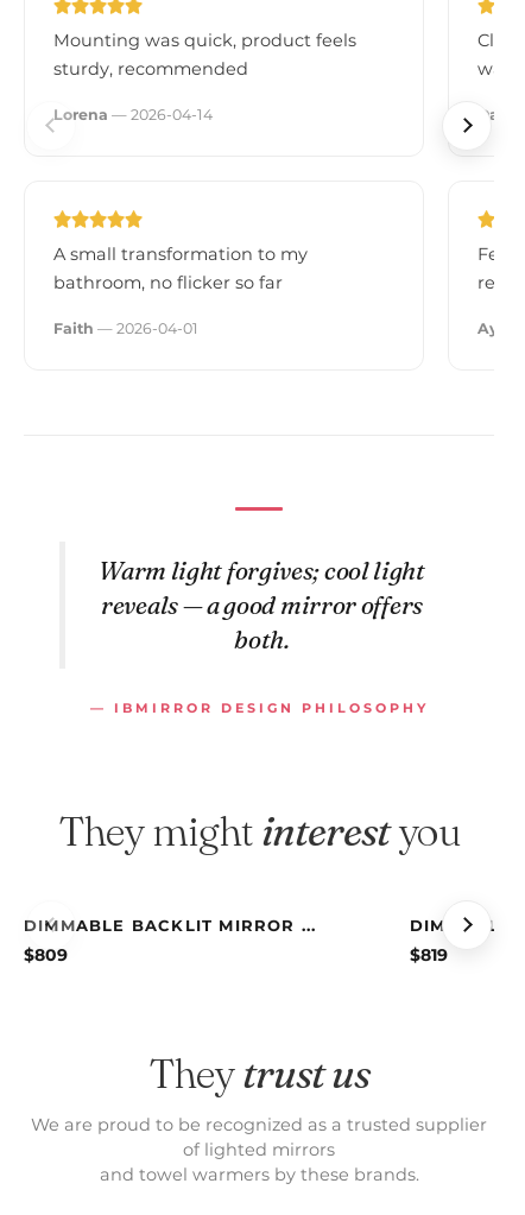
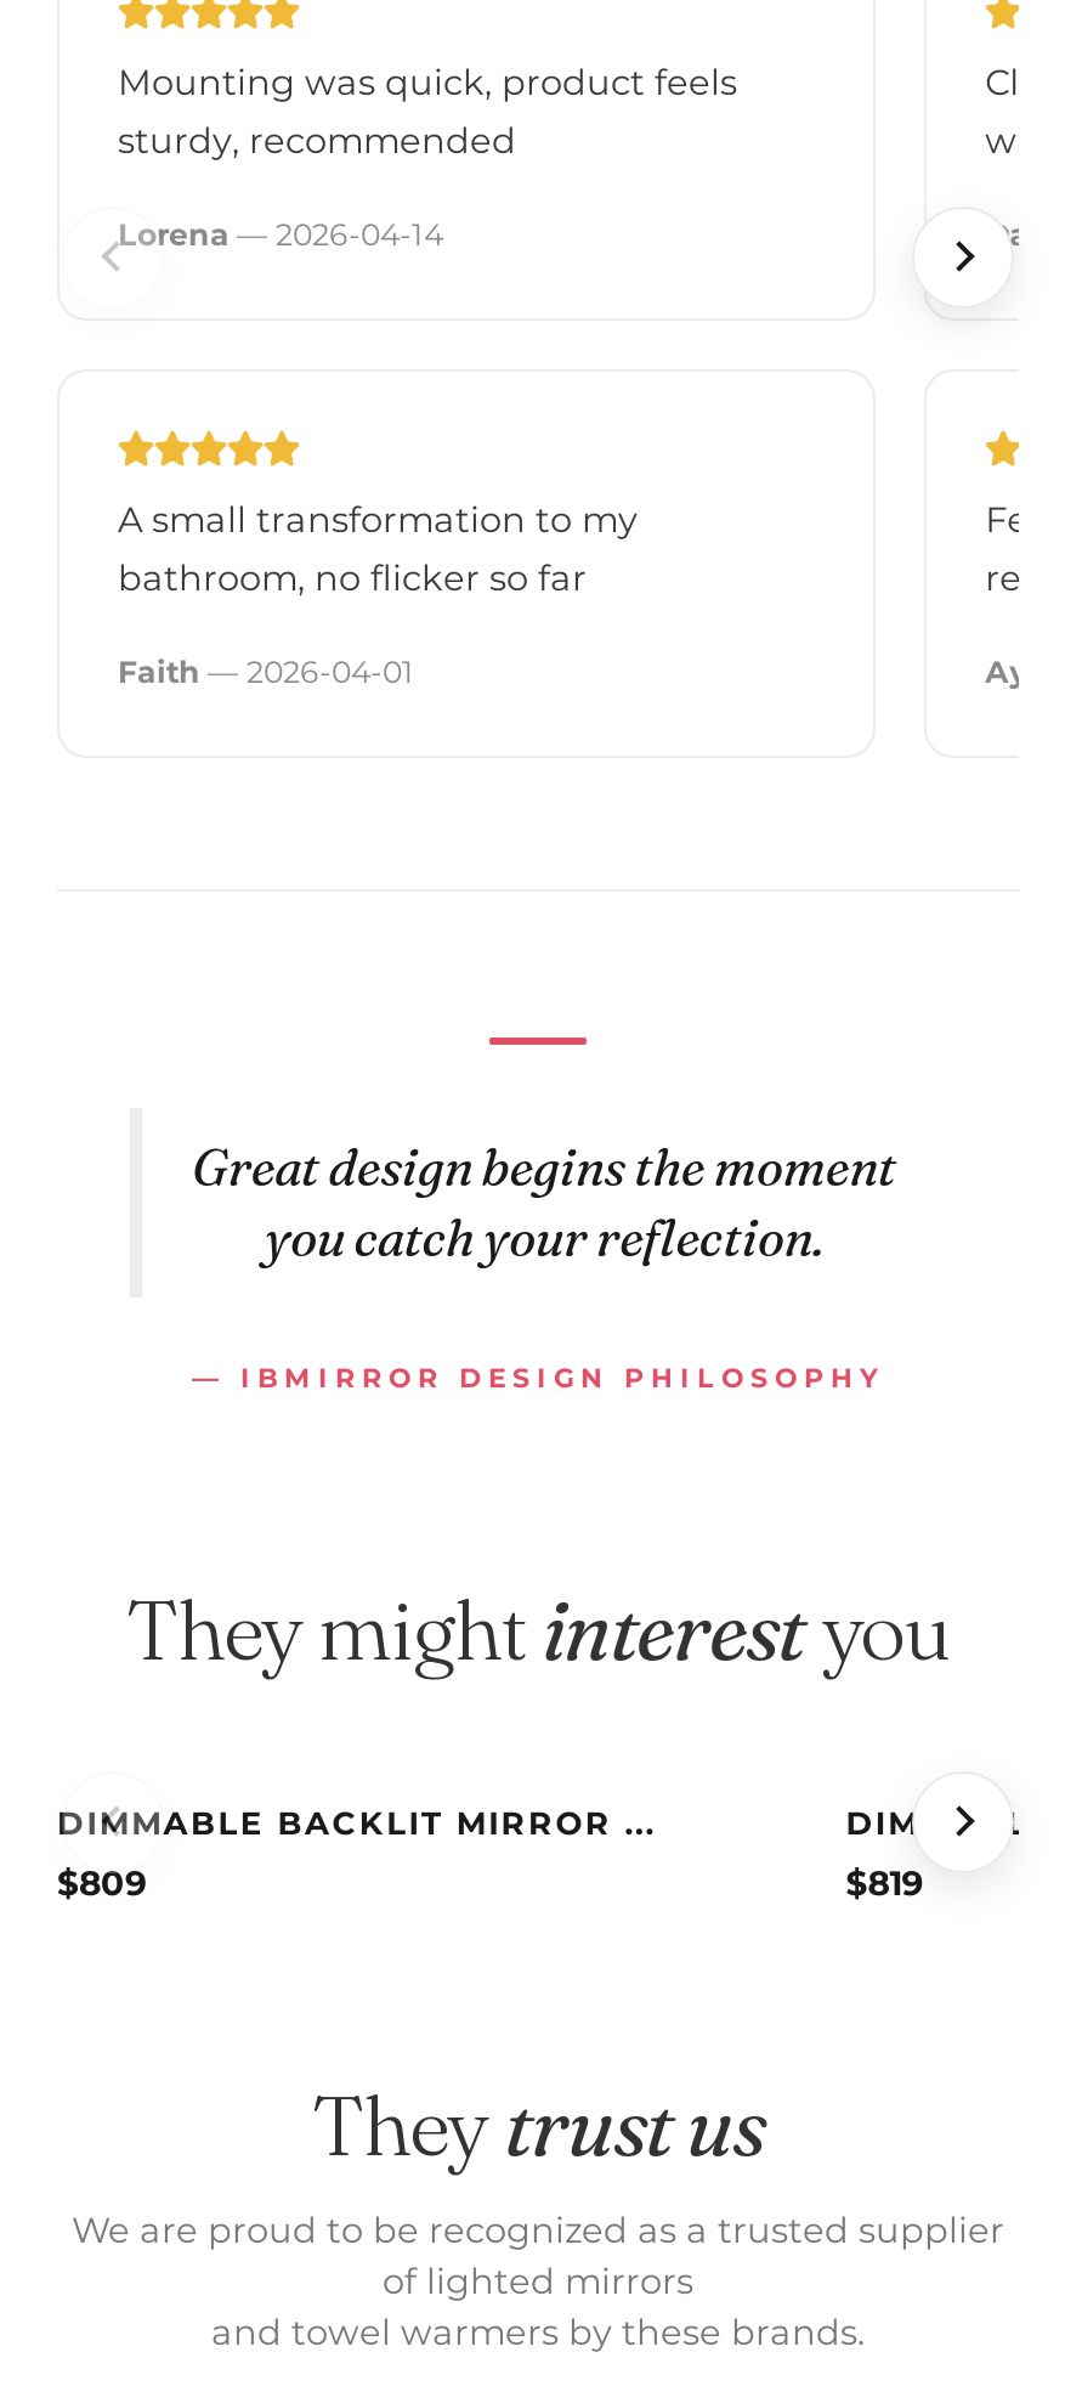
[99,554,425,654] Warm light forgives; cool light | reveals — a good mirror offers | both. -> [192,1133,896,1267] Great design begins the moment | you catch your reflection.

